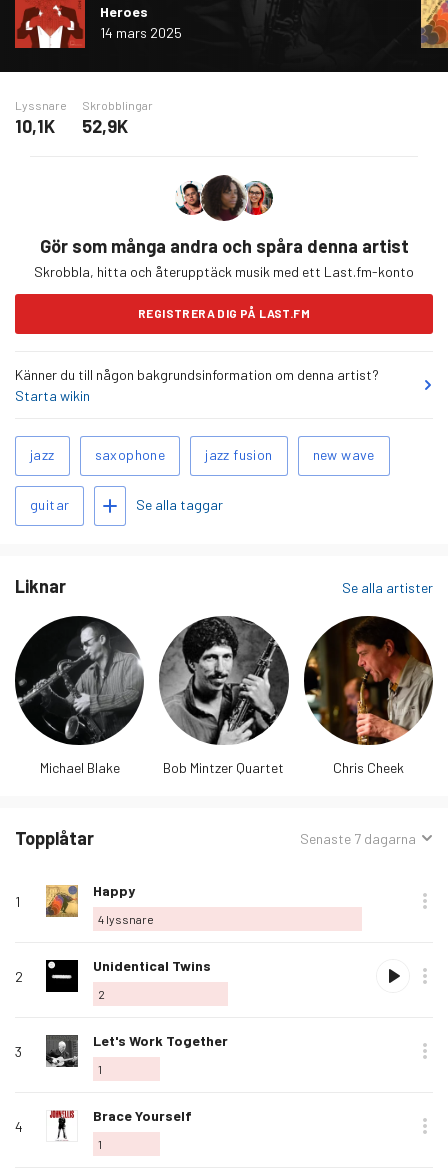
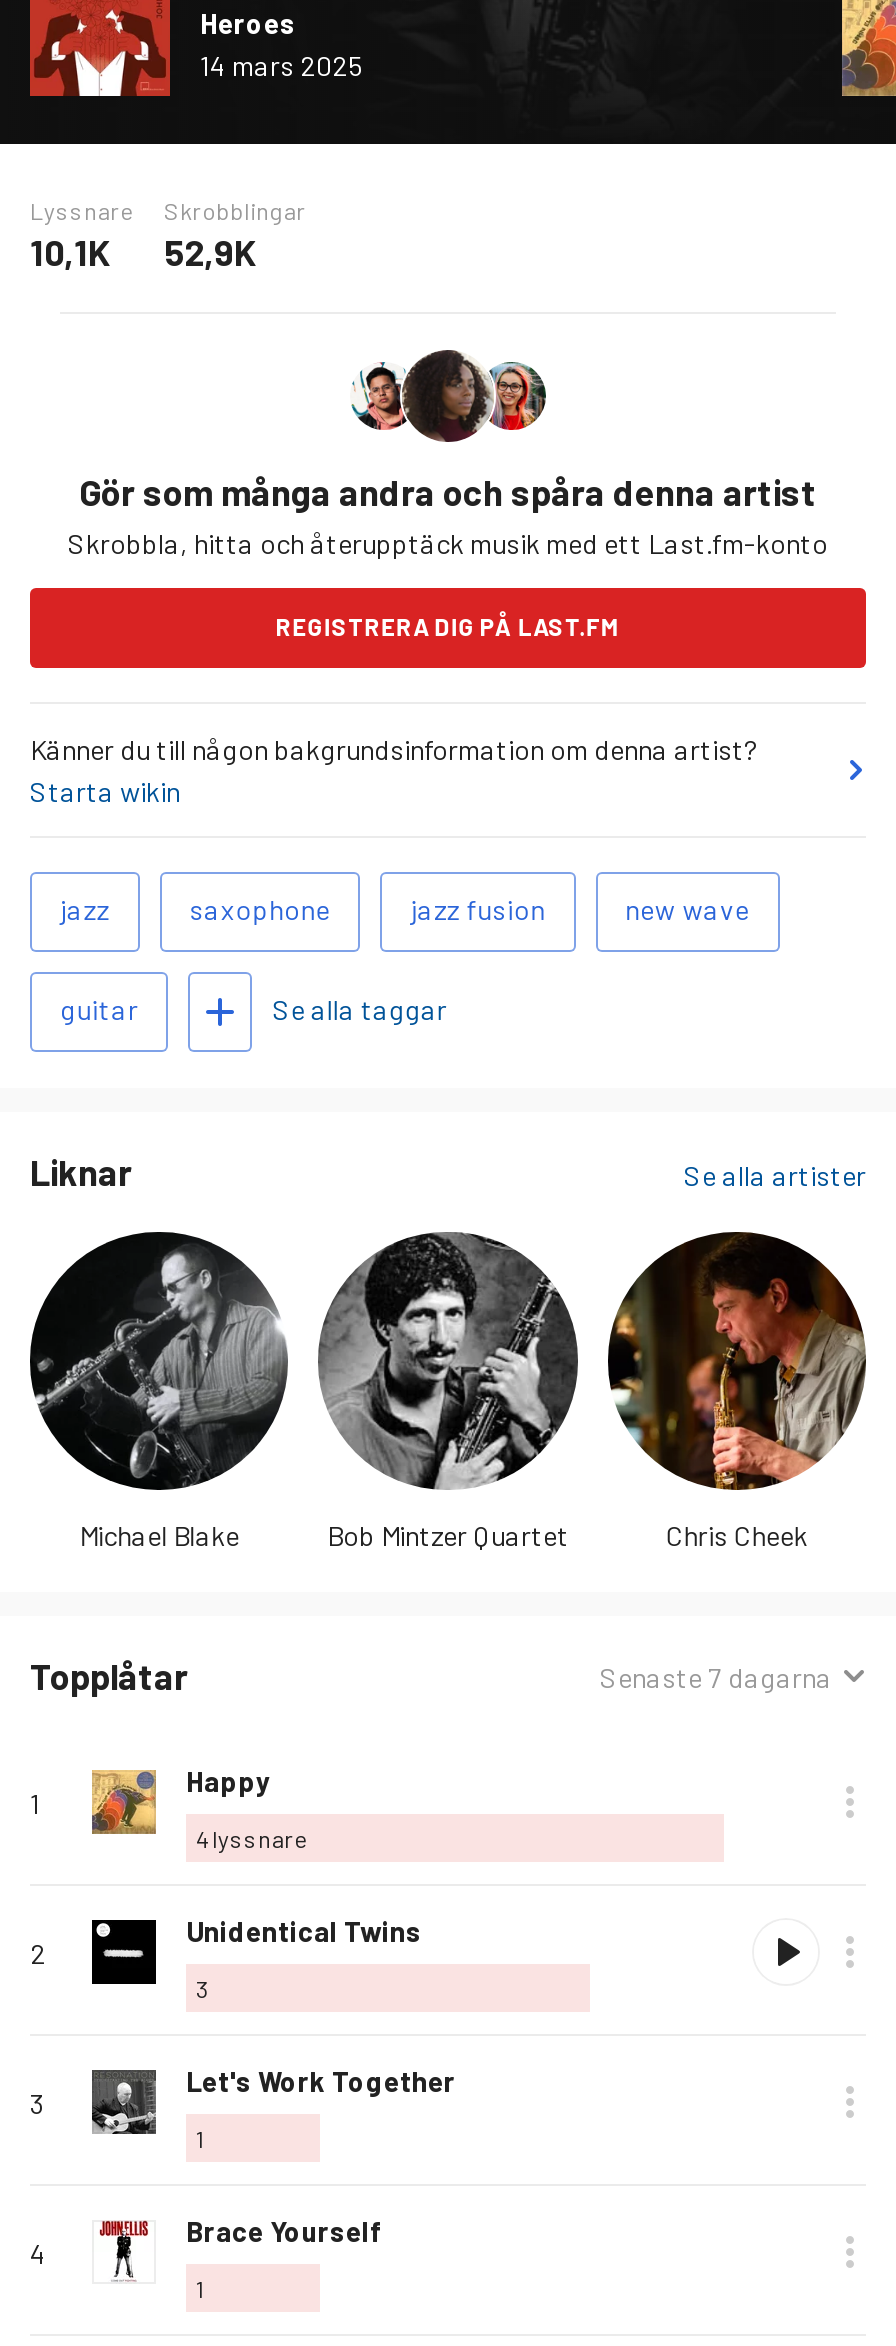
[98,987,105,1001] 2 -> [196,1975,208,2003] 3

